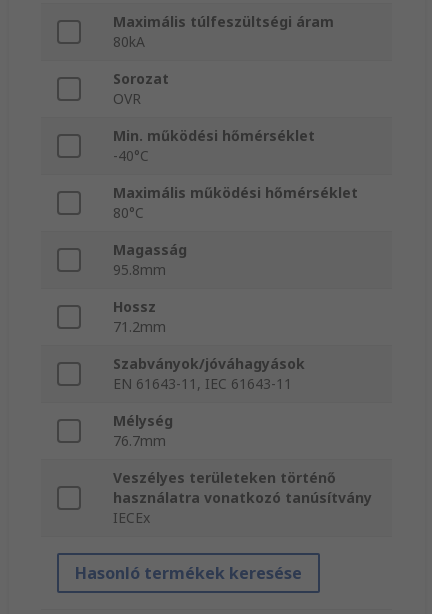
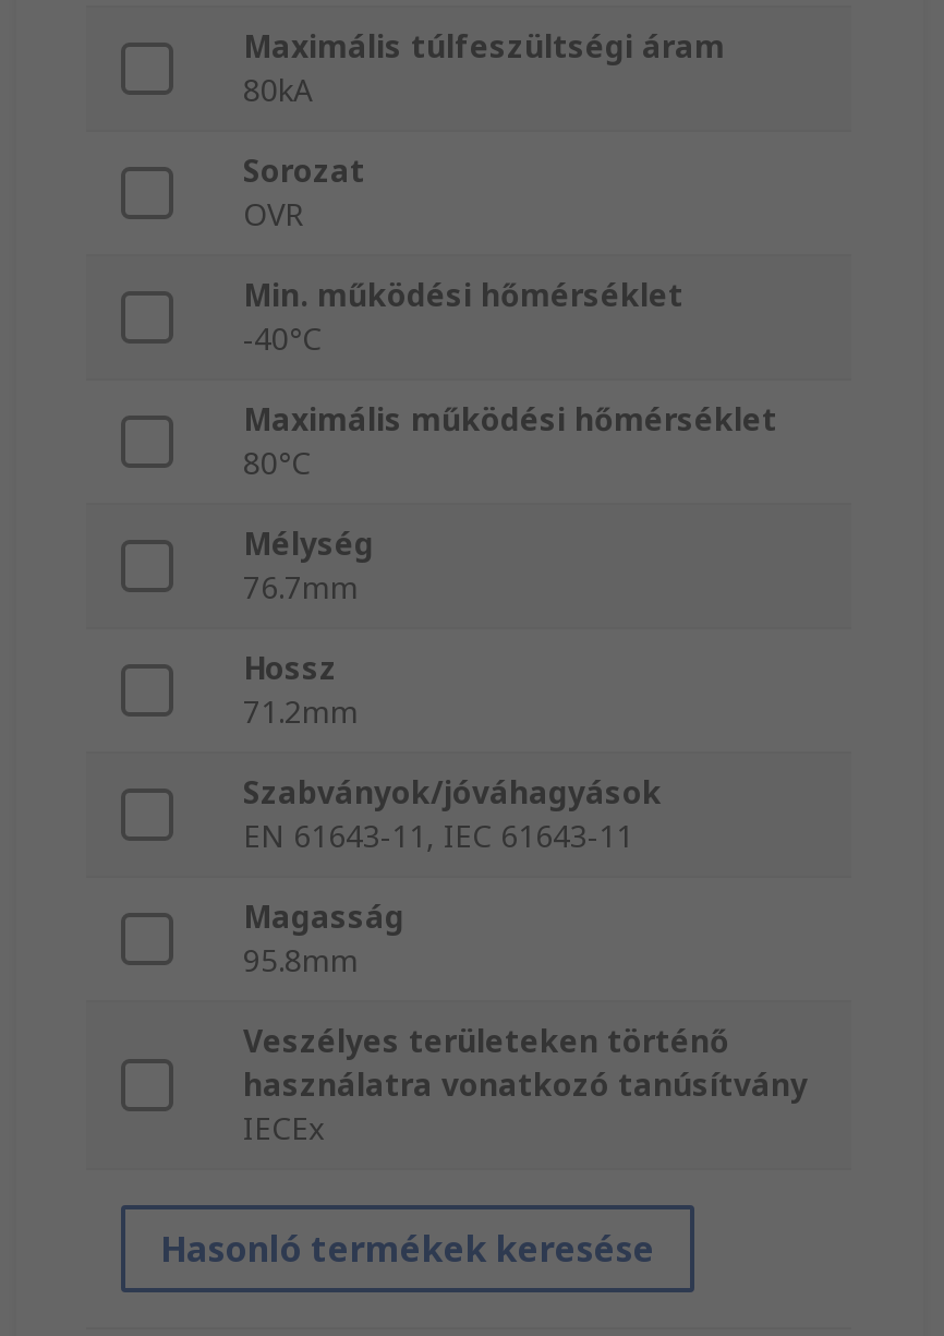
[113,240,187,279] Magasság | 95.8mm -> [243,523,374,609] Mélység | 76.7mm
[113,411,173,450] Mélység | 76.7mm -> [243,896,404,982] Magasság | 95.8mm

